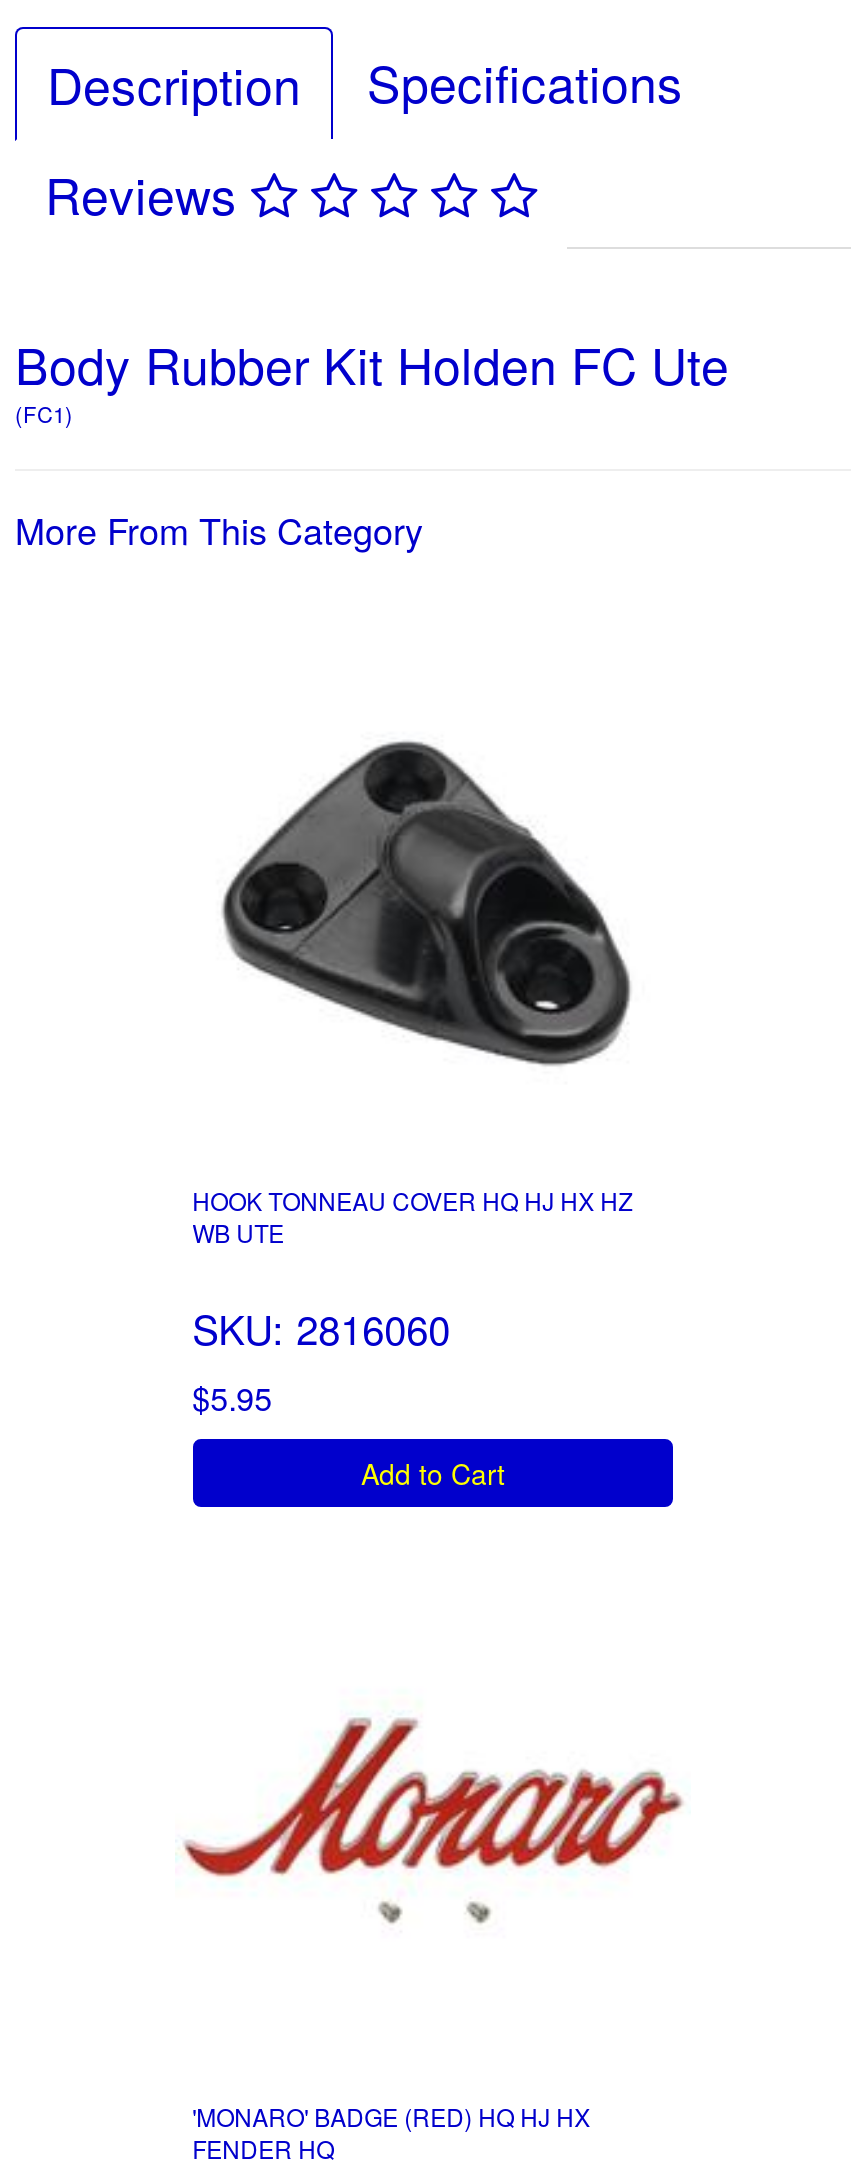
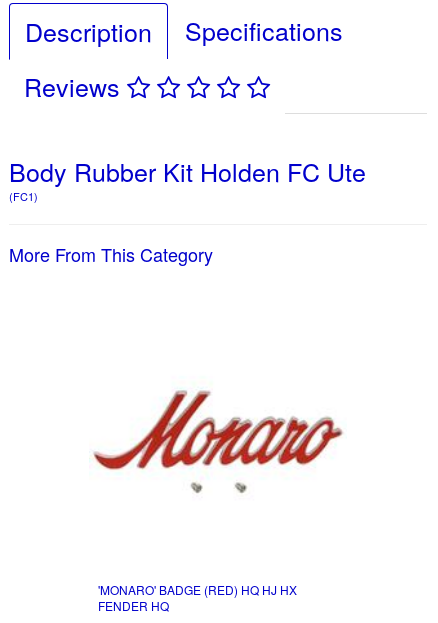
[193,741,631,1067] [image] -> none
[192,1183,632,1493] HOOK TONNEAU COVER HQ HJ HX HZ | WB UTE | SKU: 2816060 | $5.95 | Add to Cart -> none

